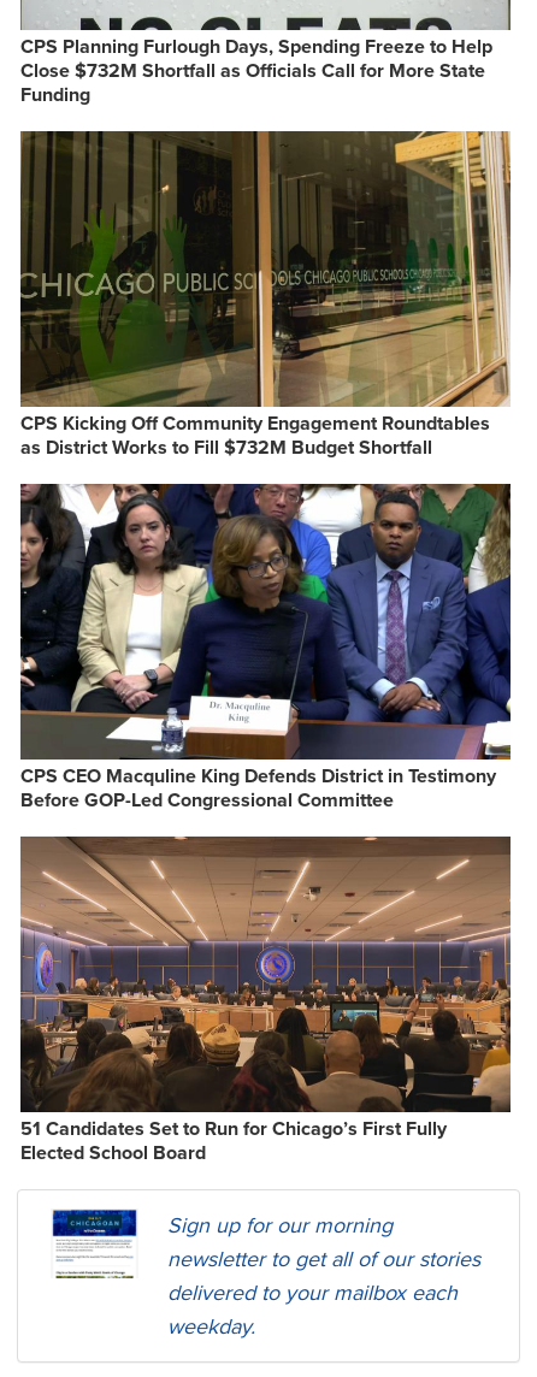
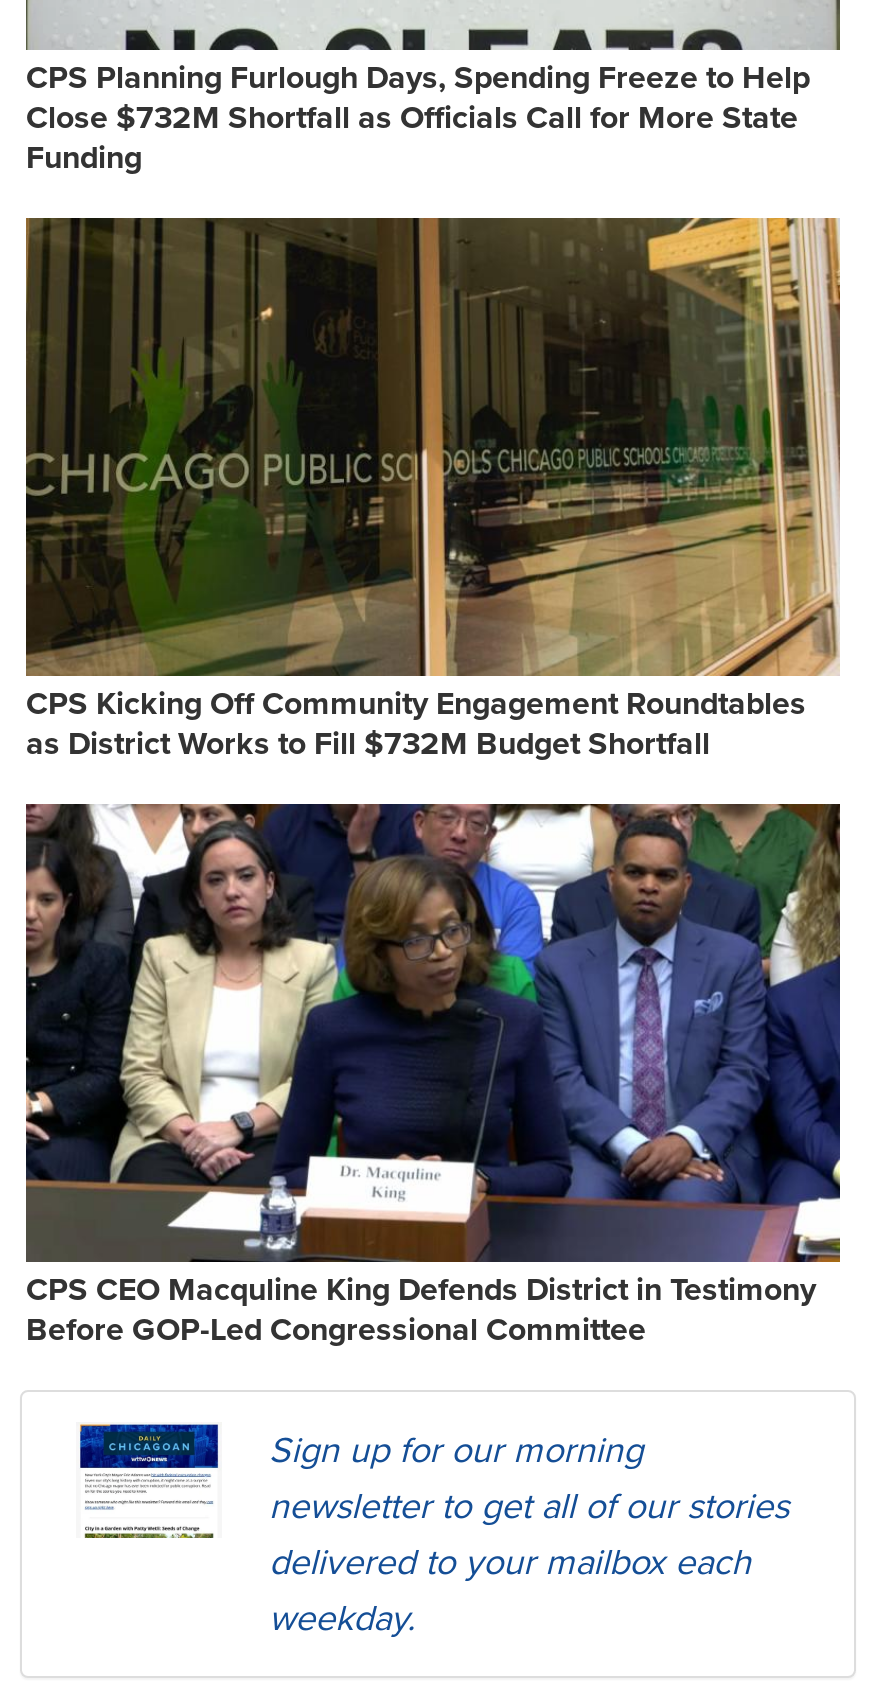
[19,835,512,1166] [image] | 51 Candidates Set to Run for Chicago’s First Fully | Elected School Board -> none

